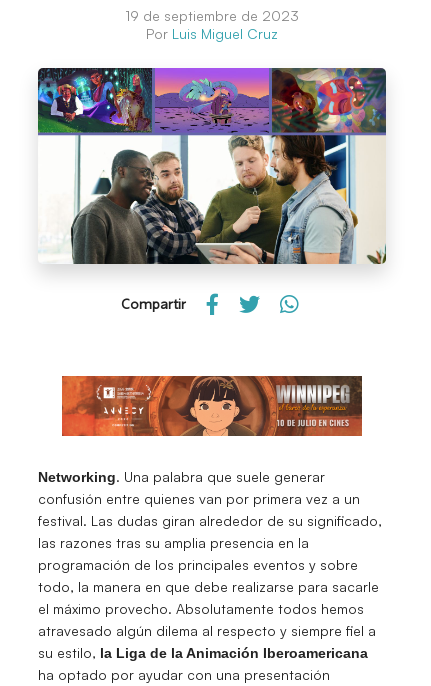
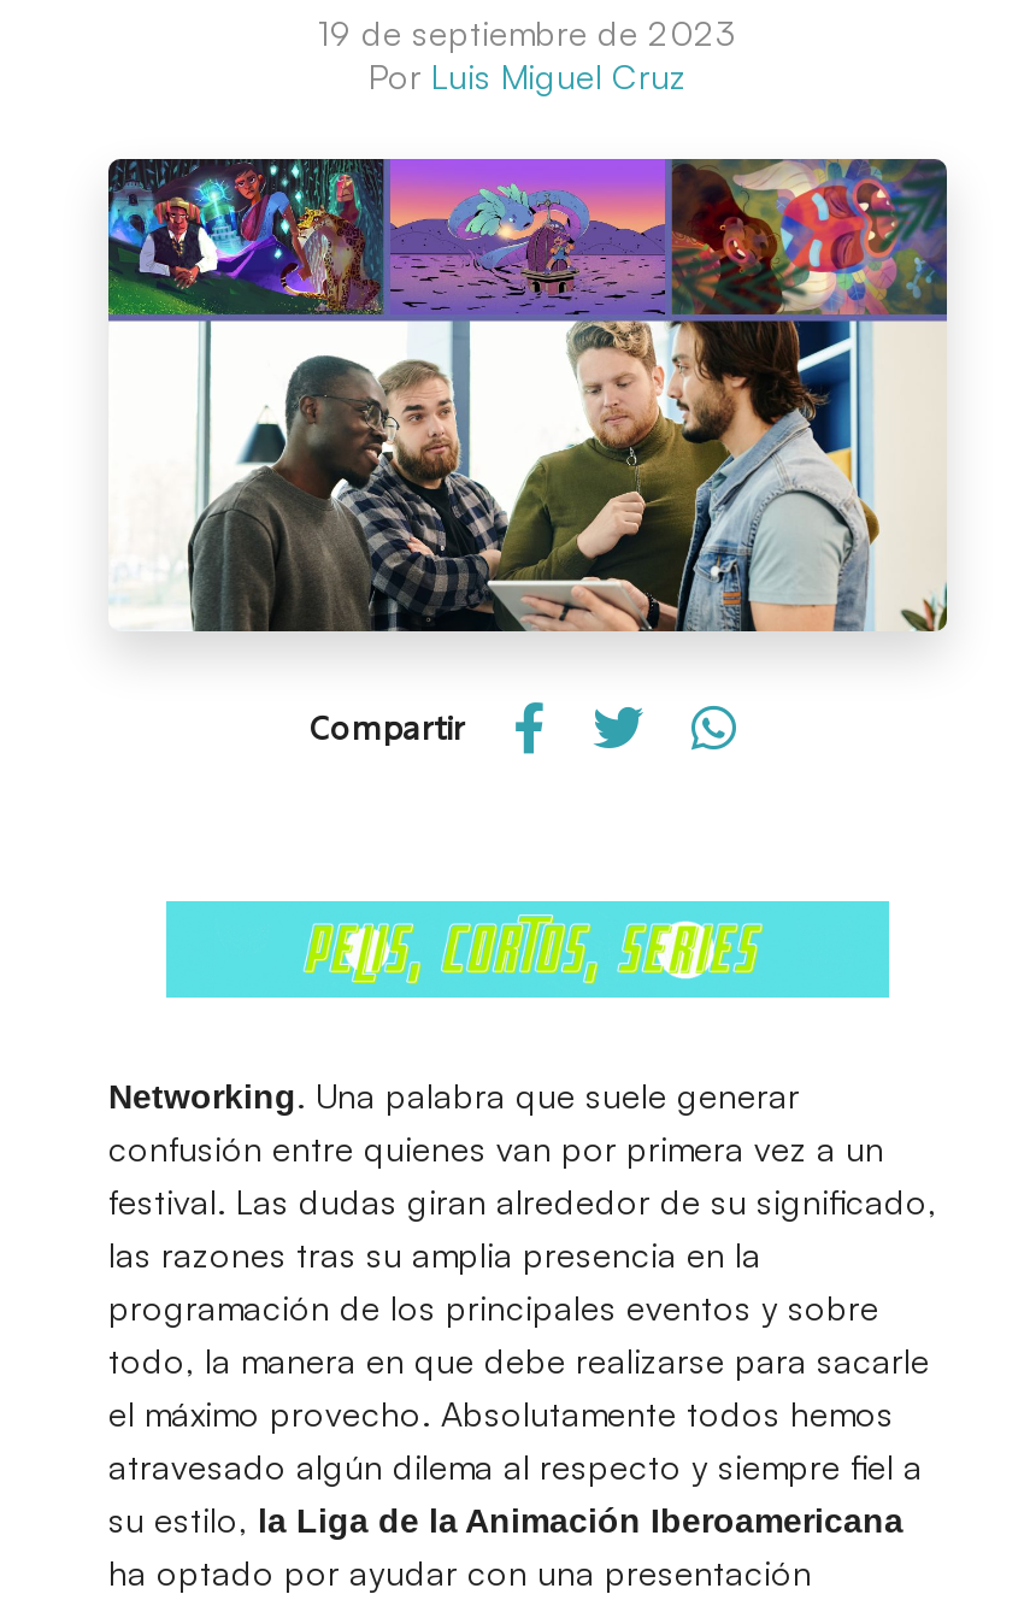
[61,375,363,437] [image] -> [164,899,891,1000] [image]

